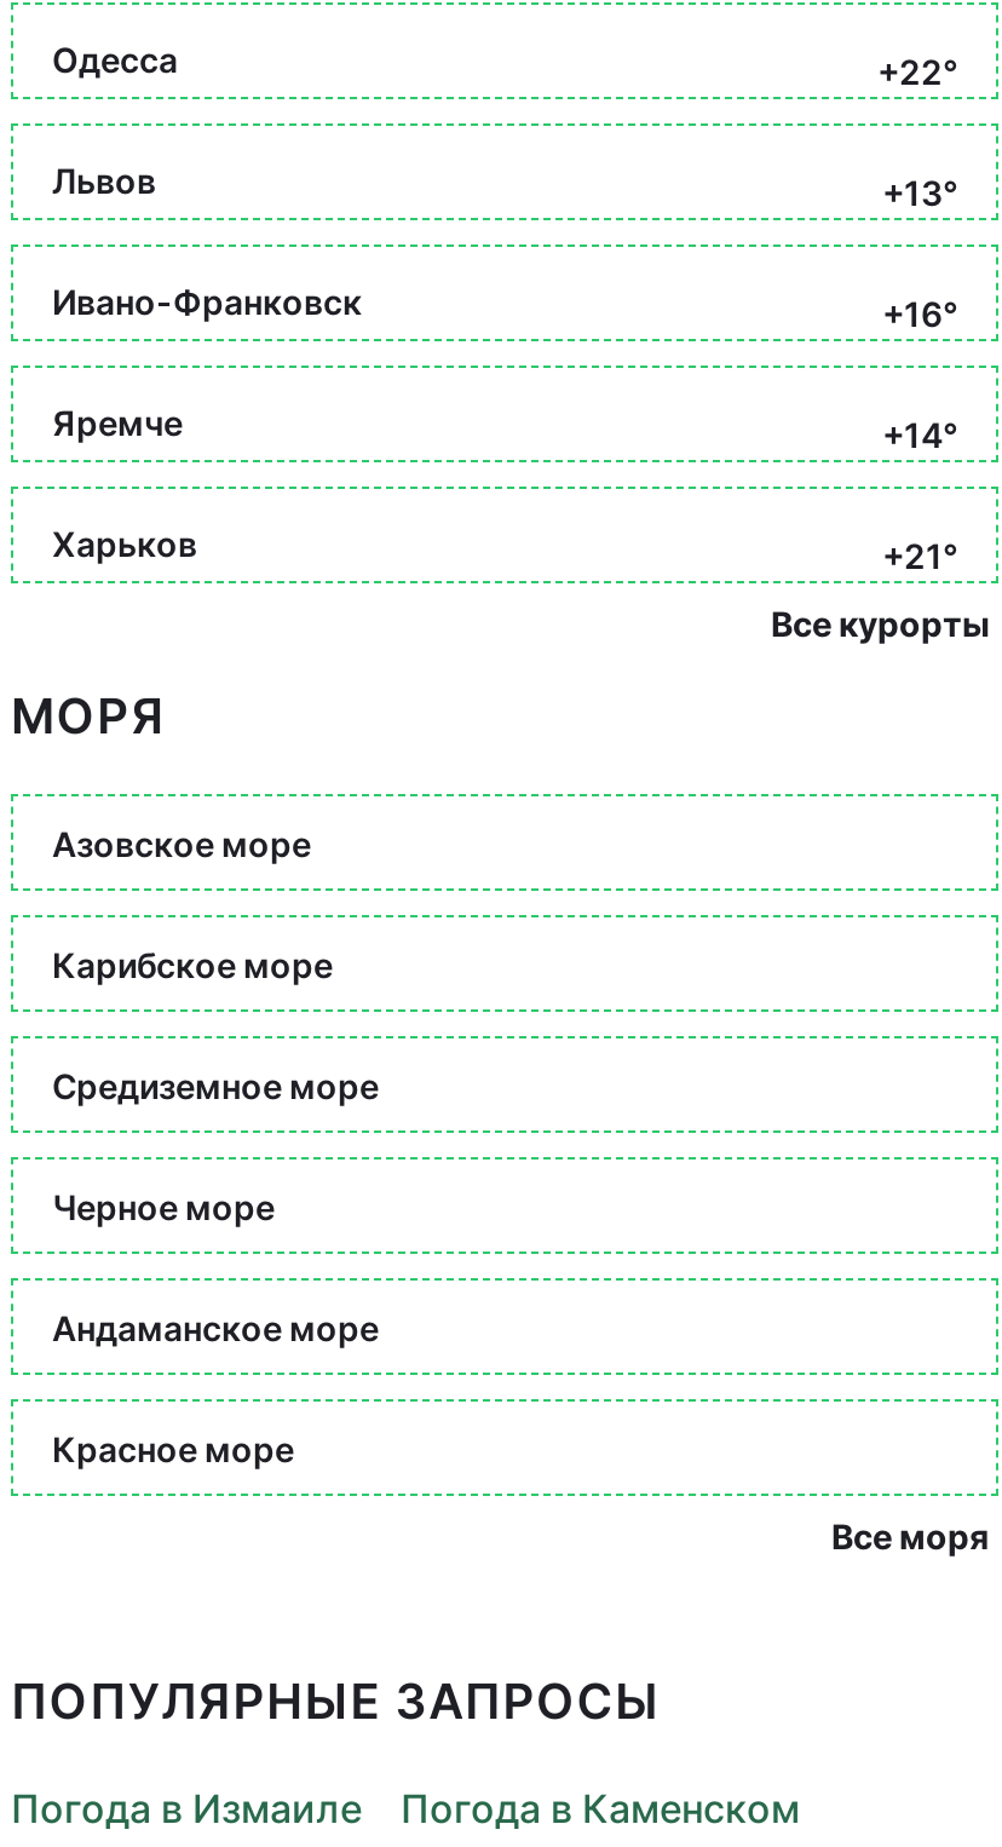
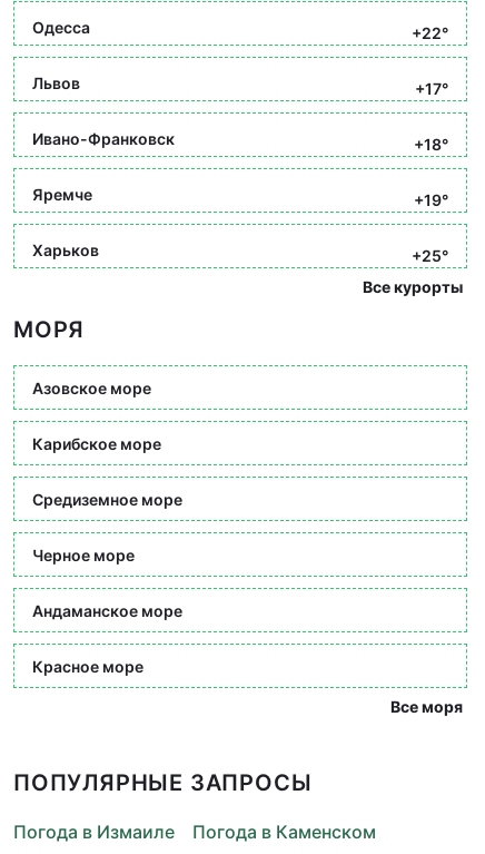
[882,172,957,213] +13° -> [415,79,448,98] +17°
[882,293,957,334] +16° -> [414,135,448,154] +18°
[882,414,957,455] +14° -> [414,190,448,209] +19°
[882,535,957,576] +21° -> [412,246,448,265] +25°

